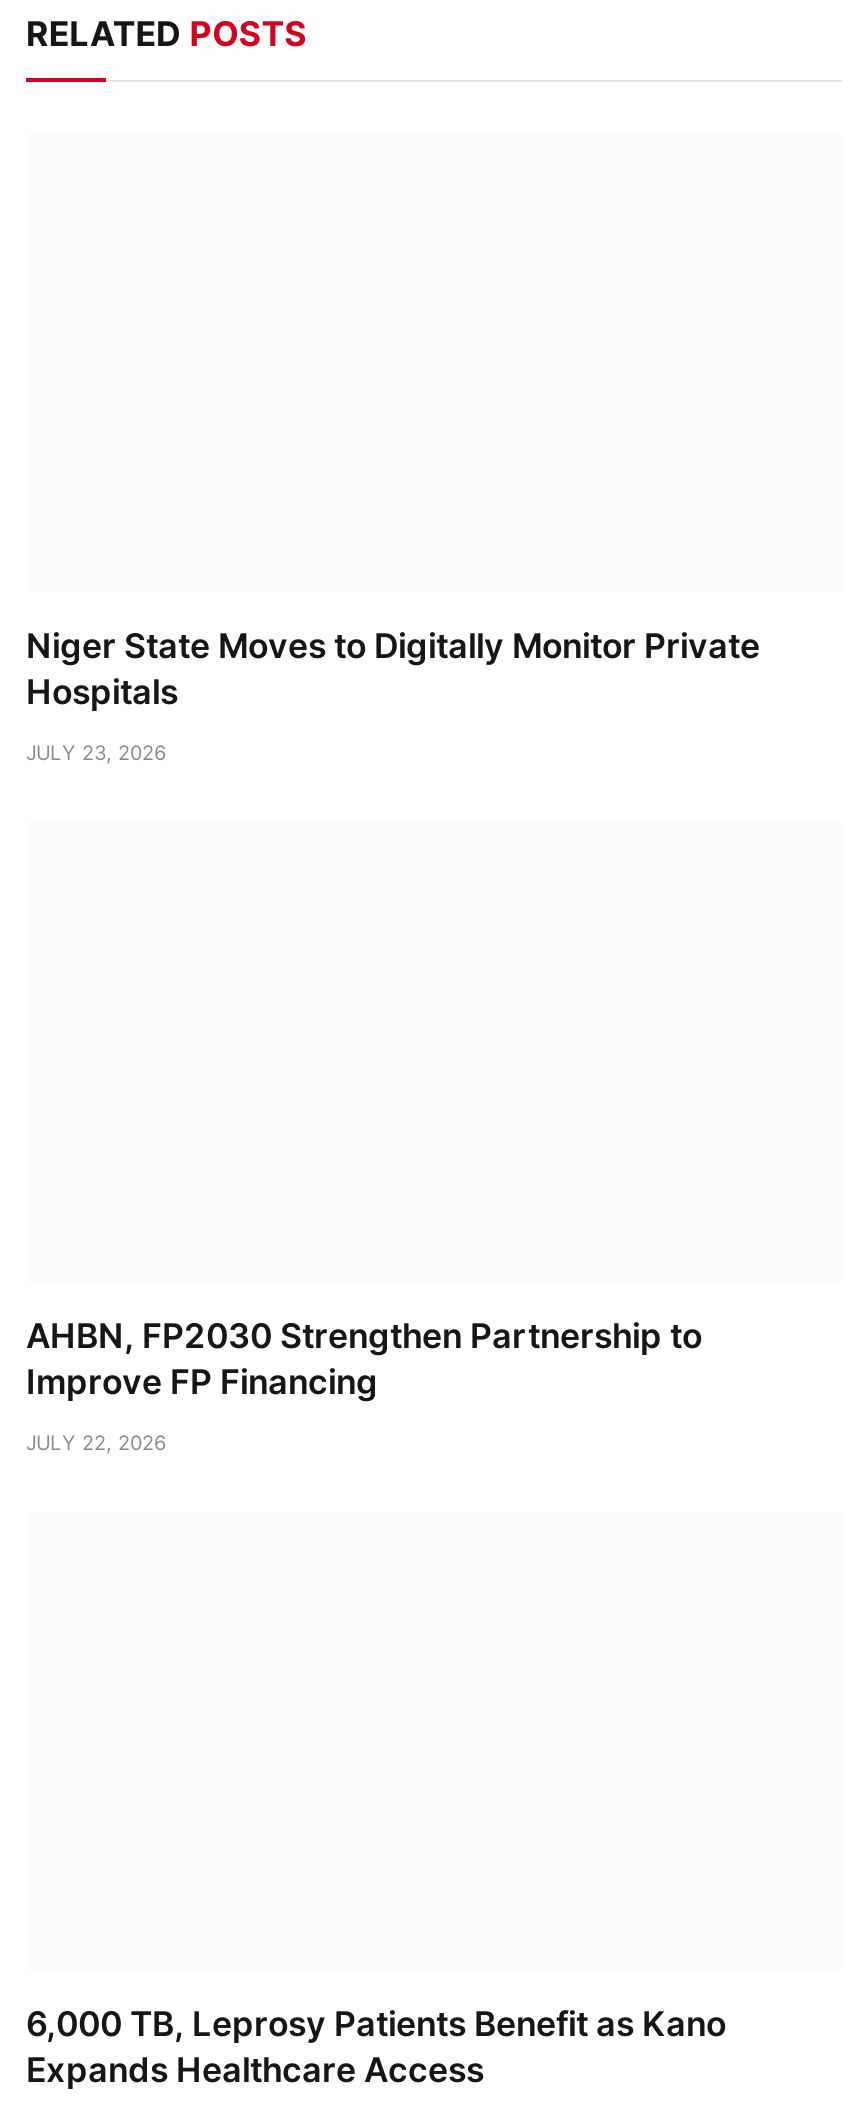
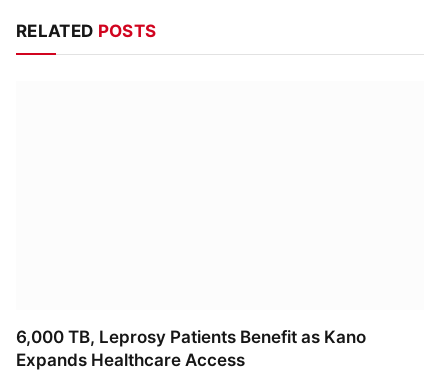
[26,626,760,764] Niger State Moves to Digitally Monitor Private | Hospitals | JULY 23, 2026 -> none
[26,1315,702,1453] AHBN, FP2030 Strengthen Partnership to | Improve FP Financing | JULY 22, 2026 -> none

